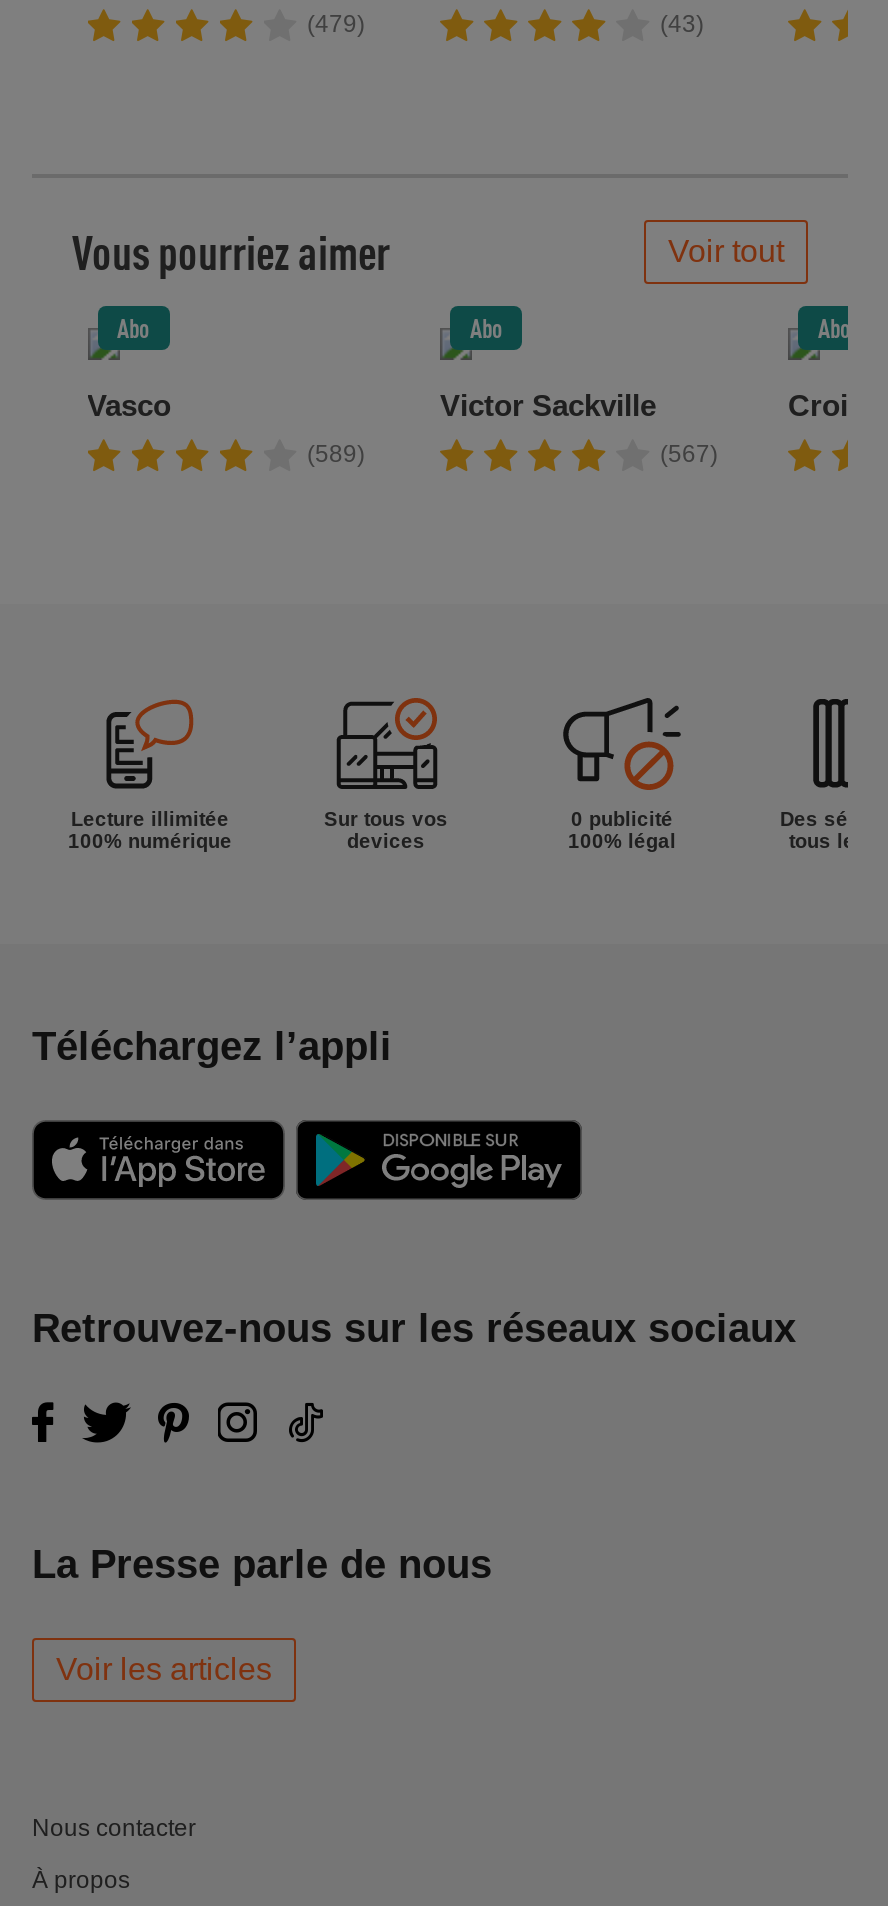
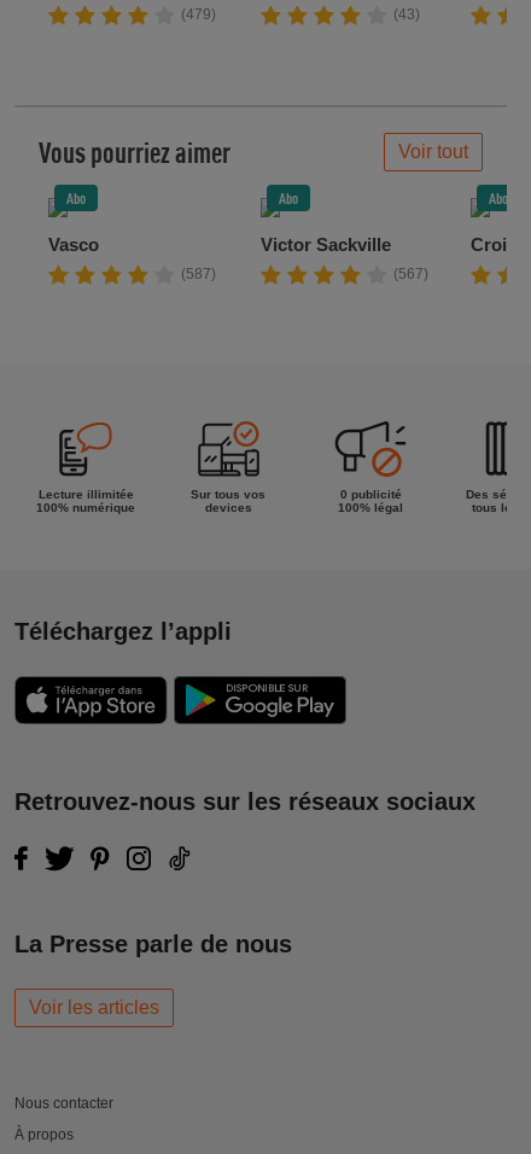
[307,440,365,468] (589) -> [180,266,215,282] (587)

